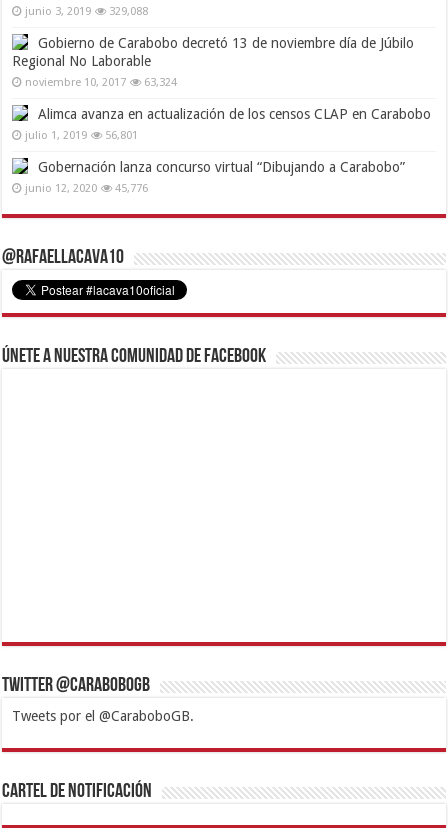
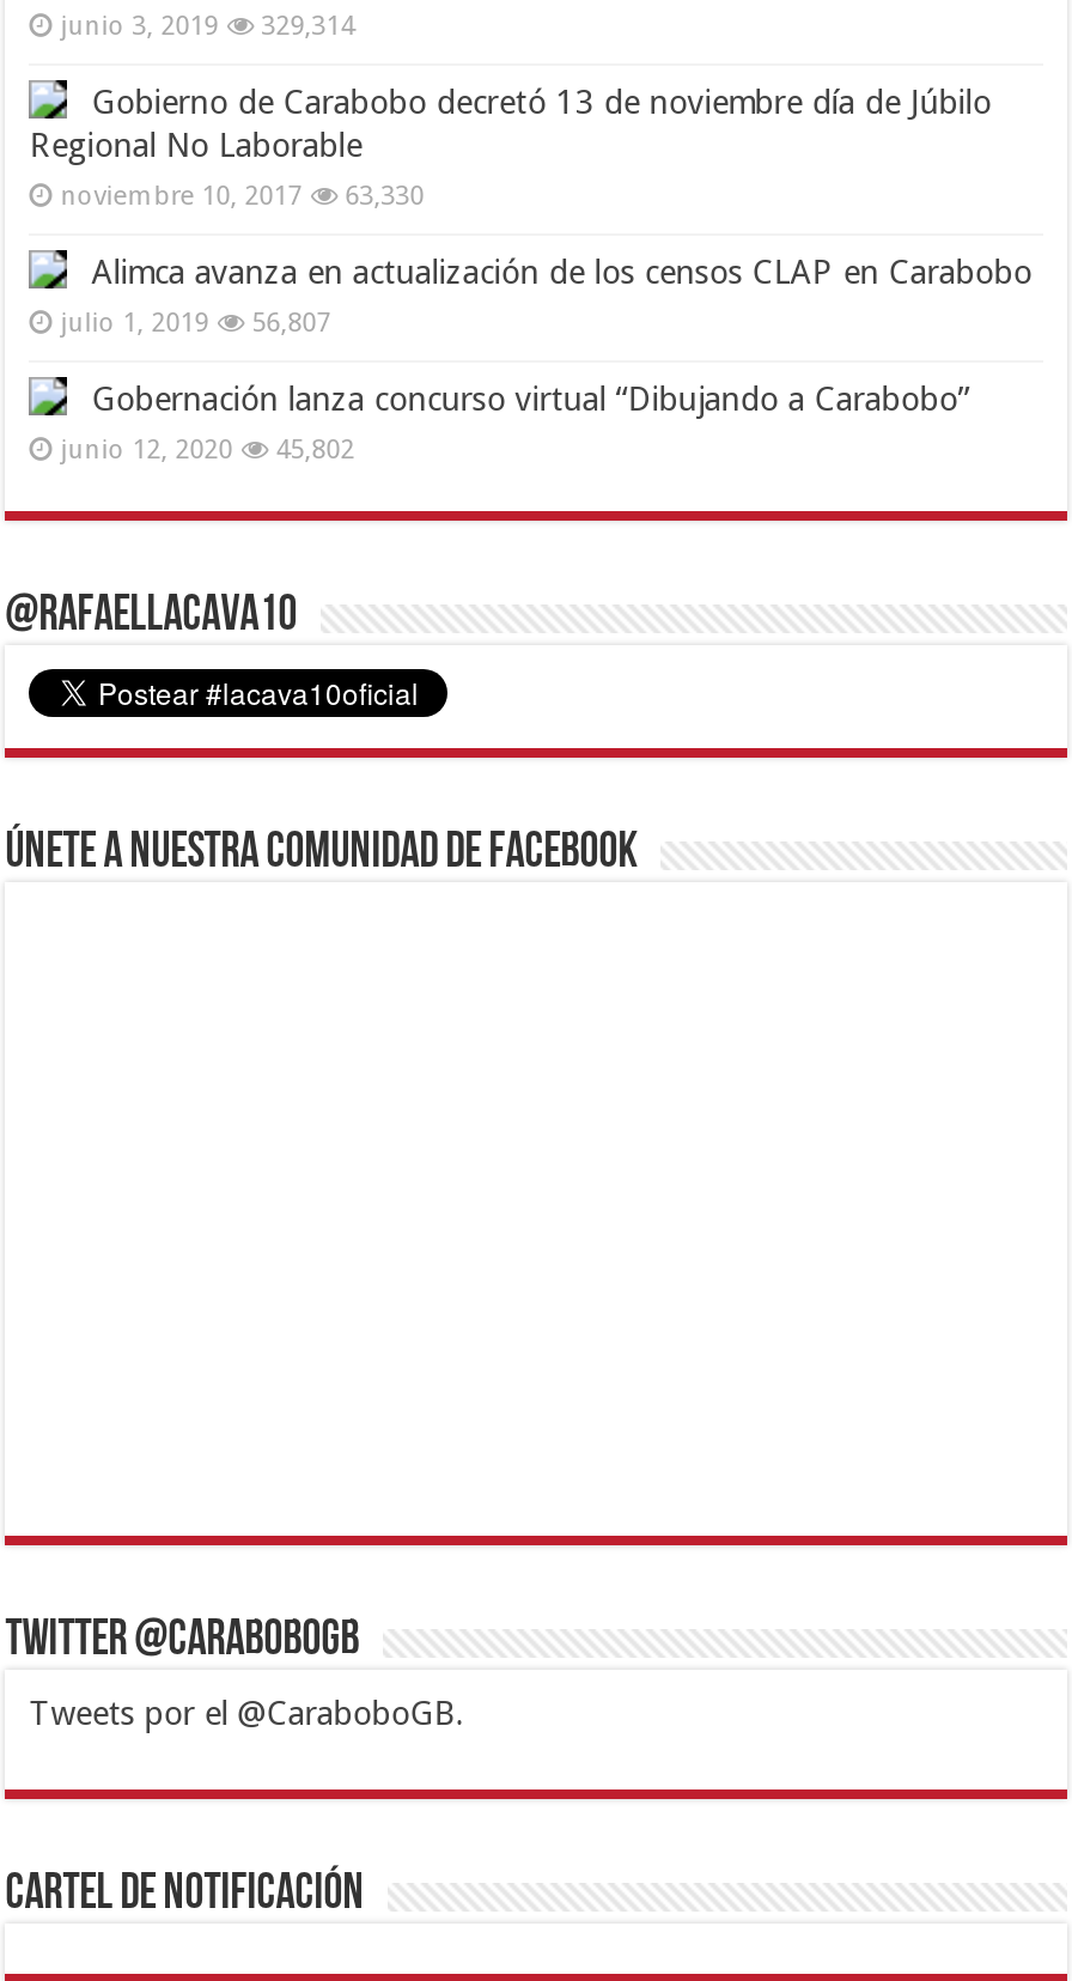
[25,5,148,18] junio 3, 2019 329,088 -> [60,10,355,41] junio 3, 2019 329,314
[25,76,177,89] noviembre 10, 2017 63,324 -> [60,180,424,211] noviembre 10, 2017 63,330
[25,129,138,142] julio 1, 2019 56,801 -> [60,307,331,338] julio 1, 2019 56,807
[25,182,148,195] junio 12, 2020 45,776 -> [60,434,355,465] junio 12, 2020 45,802

